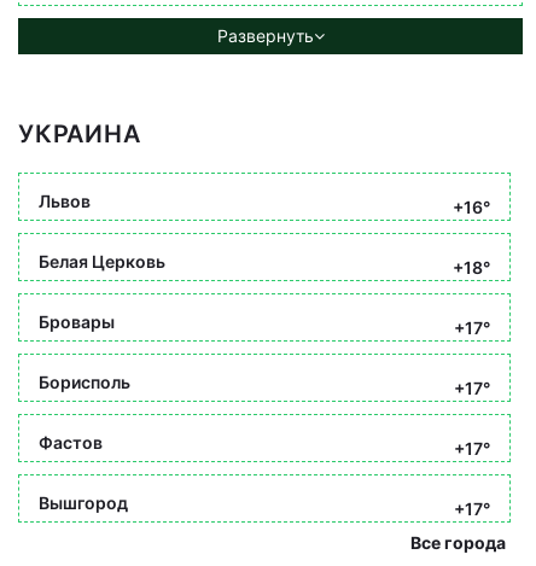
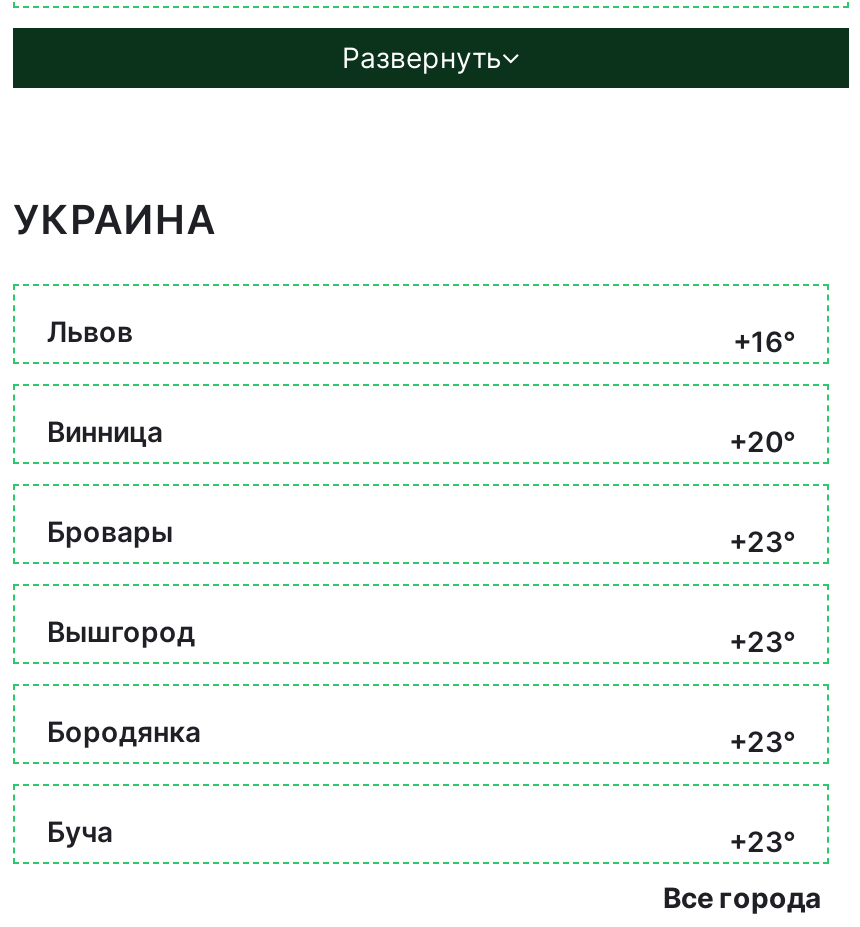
[39,250,490,278] Белая Церковь | +18° -> [47,413,795,458] Винница | +20°
[39,317,490,459] +17° | Борисполь | +17° | Фастов | +17° -> [729,524,795,558] +23°
moved [39,492,128,512] -> [47,613,195,647]: Вышгород
[454,498,490,519] +17° -> [47,624,795,858] +23° | Бородянка | +23° | Буча | +23°

